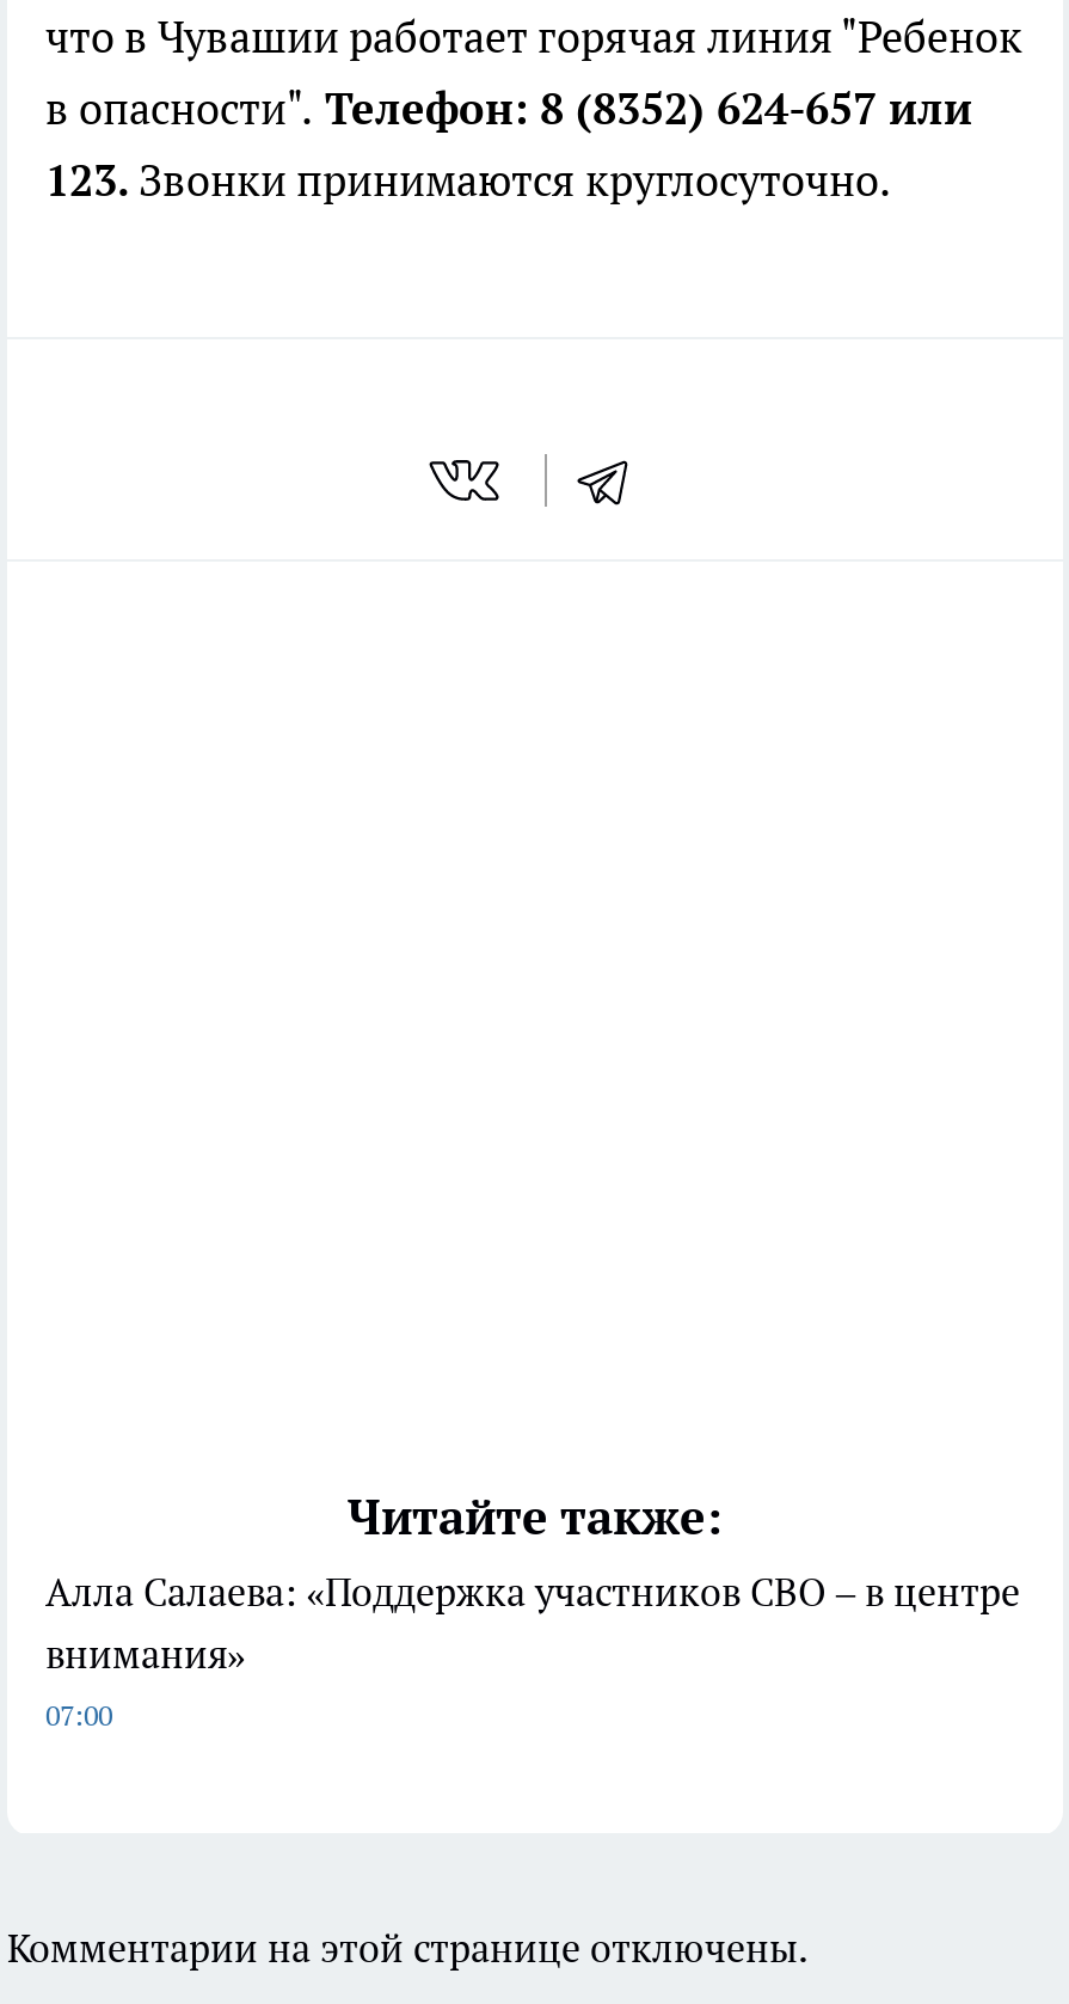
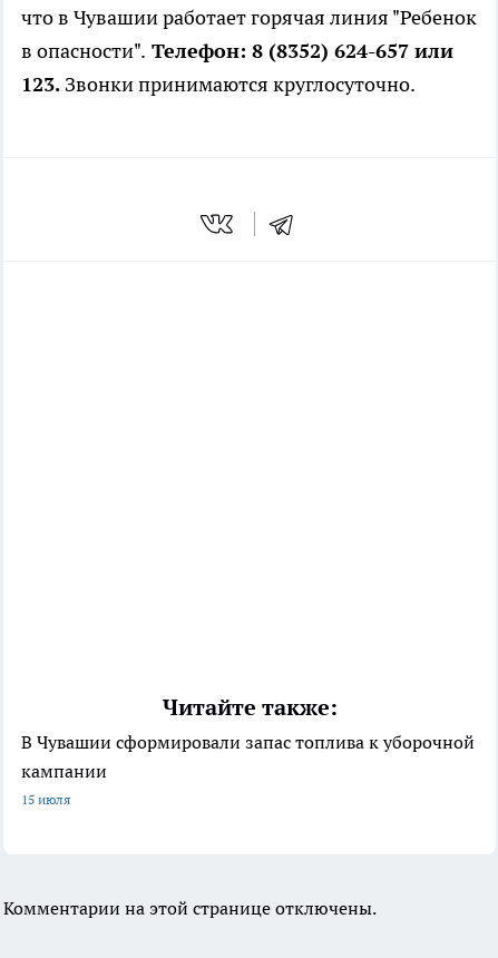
[45,1567,1020,1732] Алла Салаева: «Поддержка участников СВО – в центре | внимания» | 07:00 -> [21,730,475,807] В Чувашии сформировали запас топлива к уборочной | кампании | 15 июля

